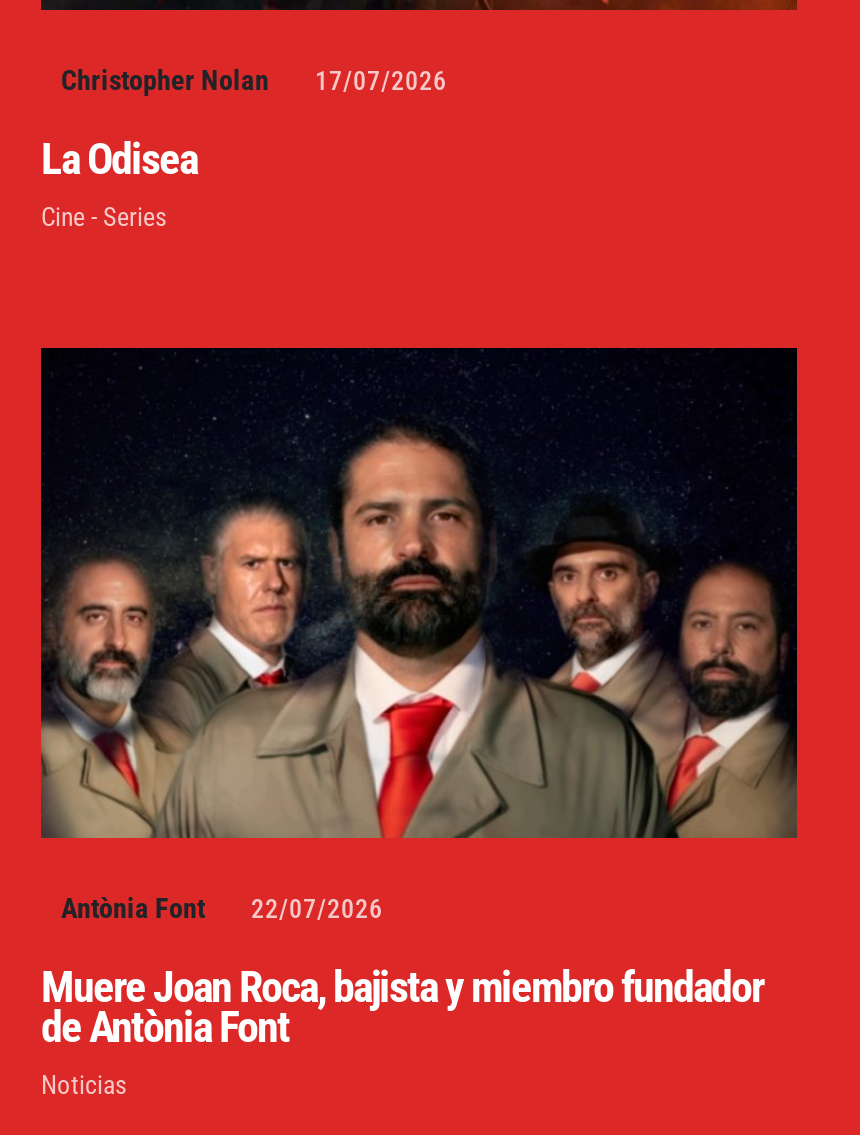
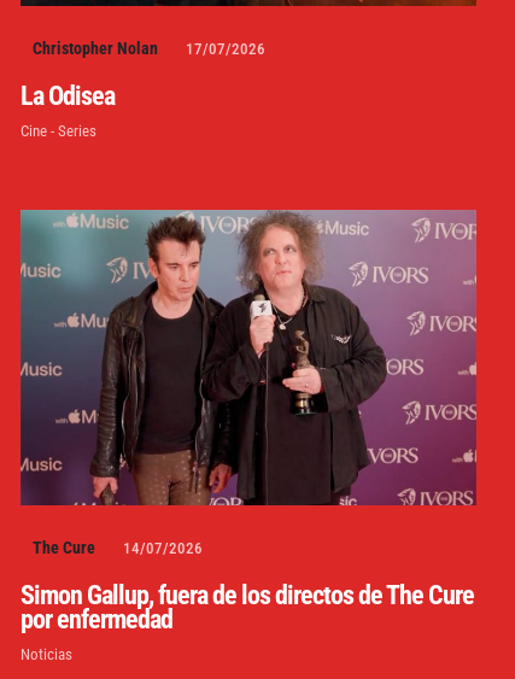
[39,346,799,924] [image] | Antònia Font | 22/07/2026 -> [19,209,478,557] [image] | The Cure | 14/07/2026
[41,962,763,1052] Muere Joan Roca, bajista y miembro fundador | de Antònia Font -> [21,580,474,635] Simon Gallup, fuera de los directos de The Cure | por enfermedad

